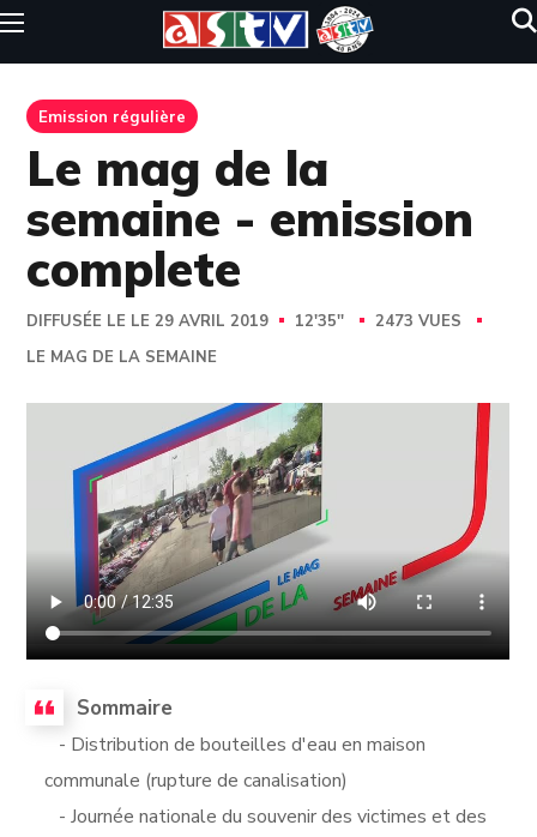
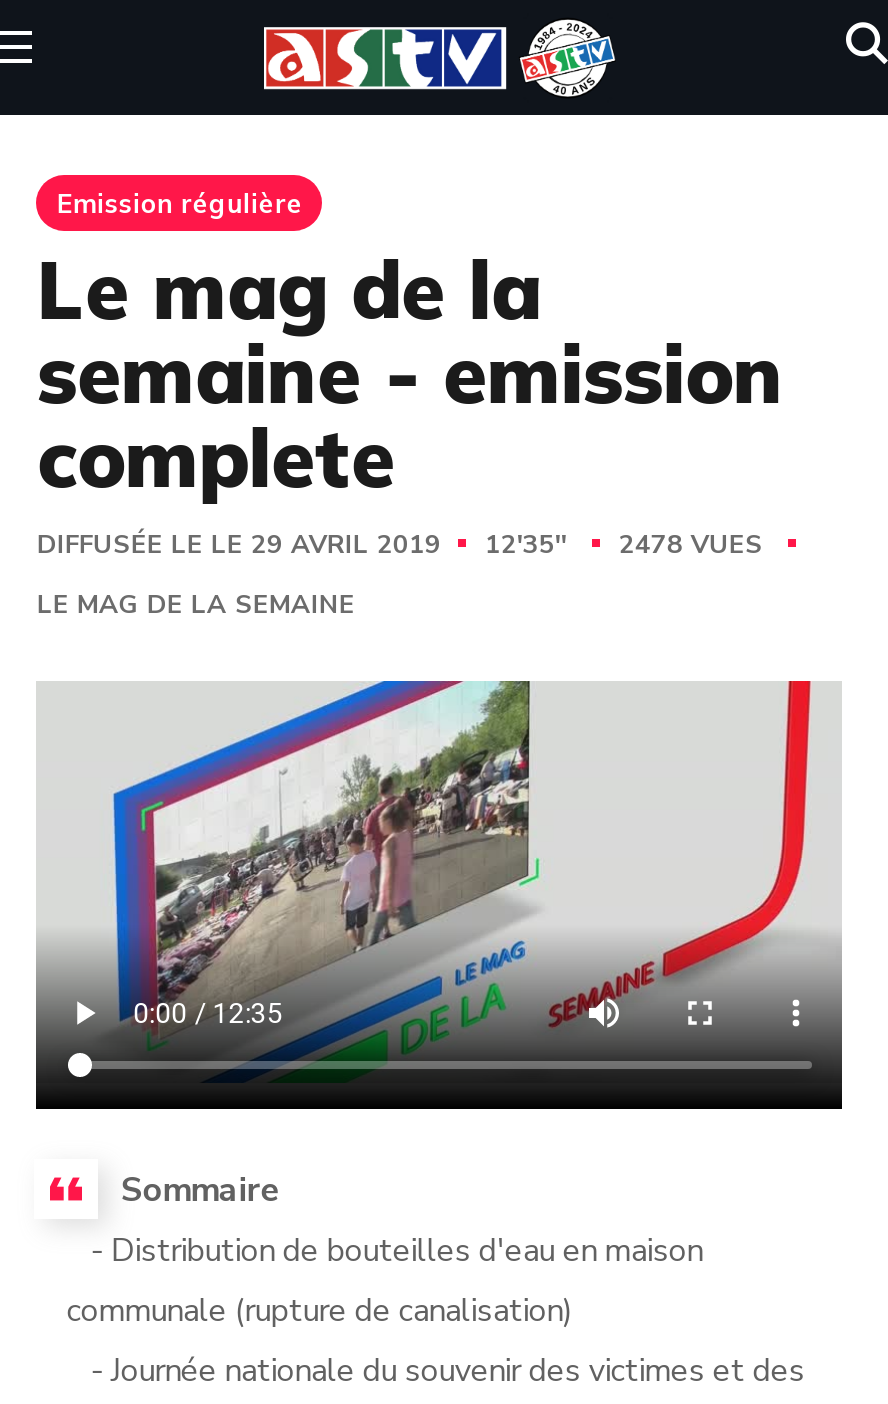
[27,311,467,332] DIFFUSÉE LE LE 29 AVRIL 2019 12'35'' 2473 VUES -> [37,527,771,563] DIFFUSÉE LE LE 29 AVRIL 2019 12'35'' 2478 VUES

